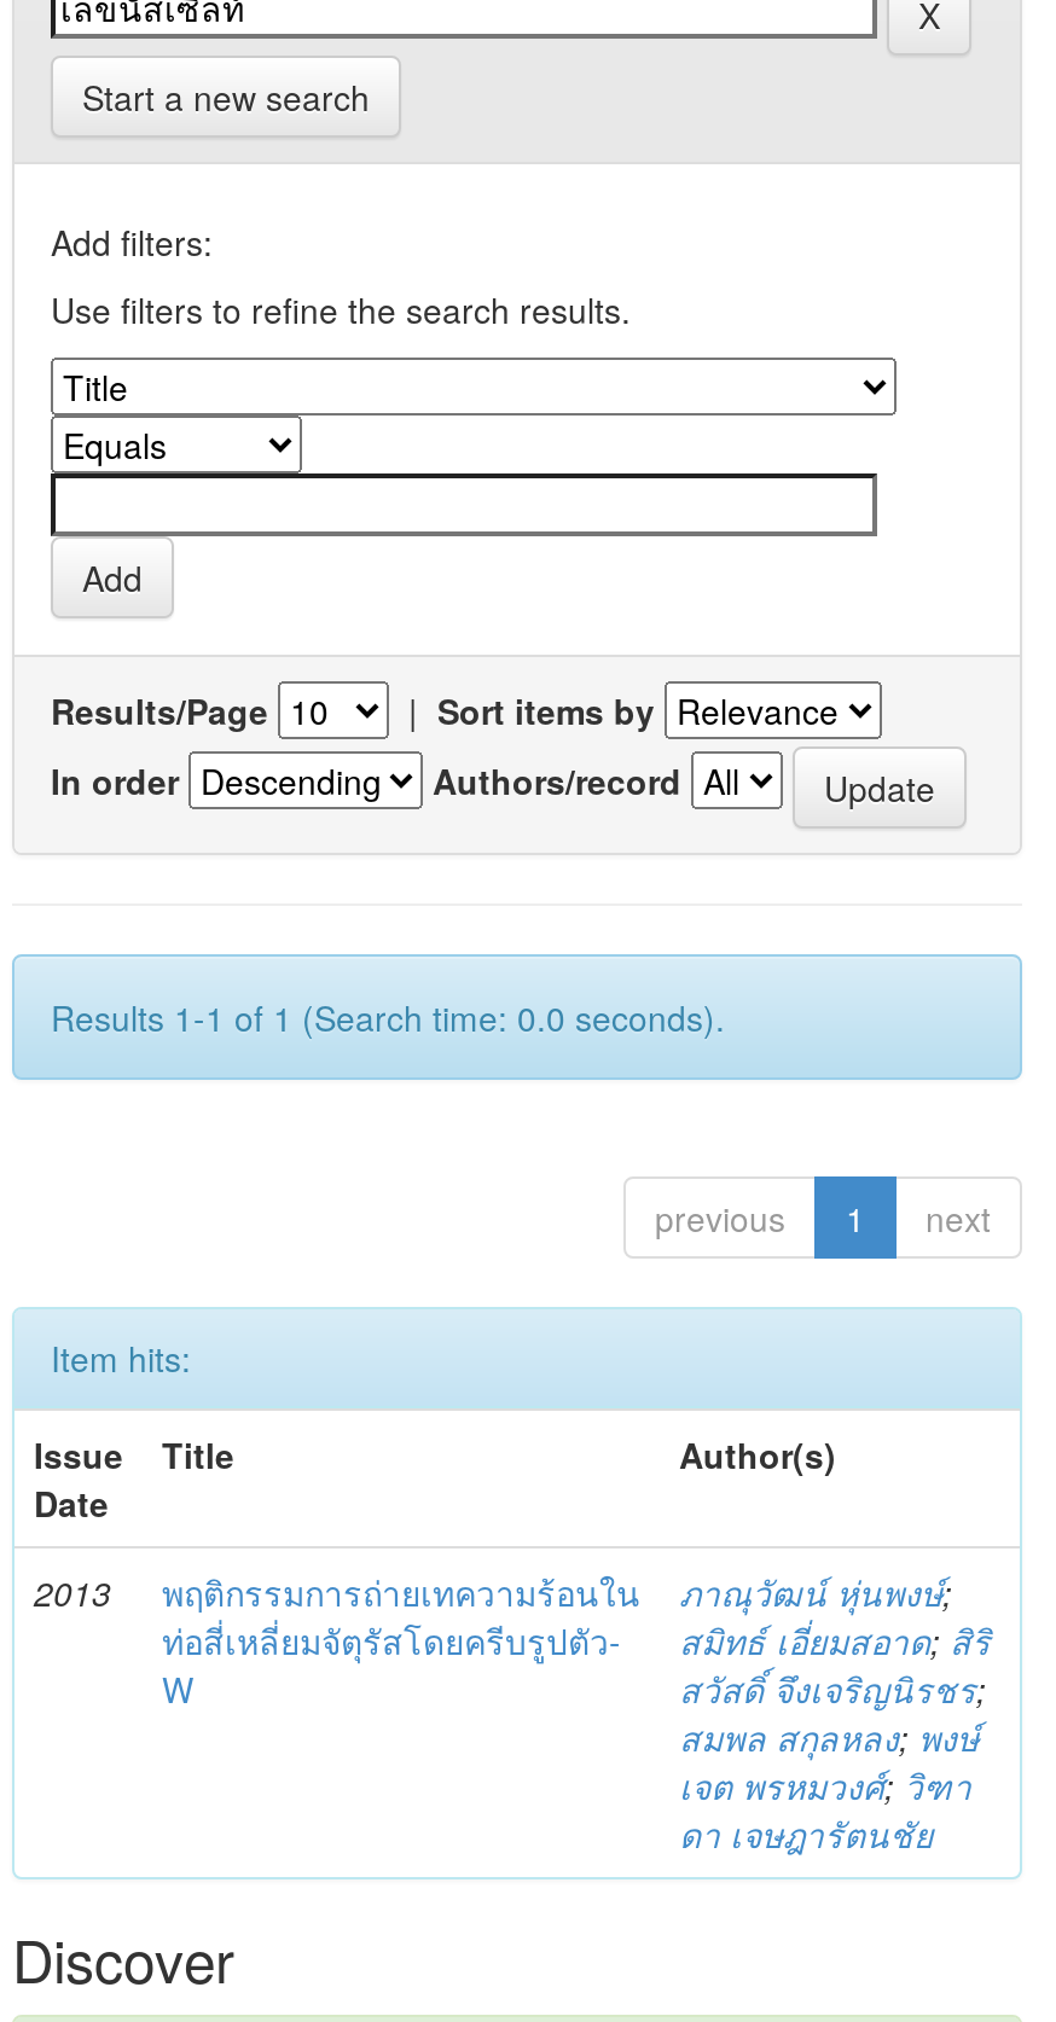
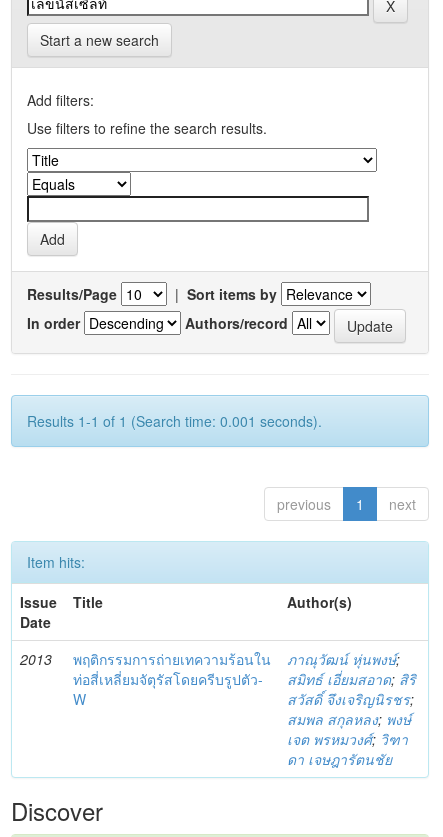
[51,992,725,1041] Results 1-1 of 1 (Search time: 0.0 seconds). -> [27,411,322,431] Results 1-1 of 1 (Search time: 0.001 seconds).

